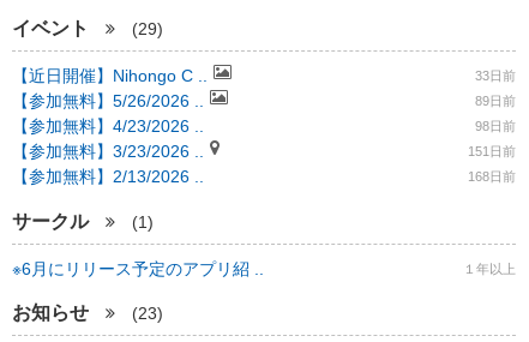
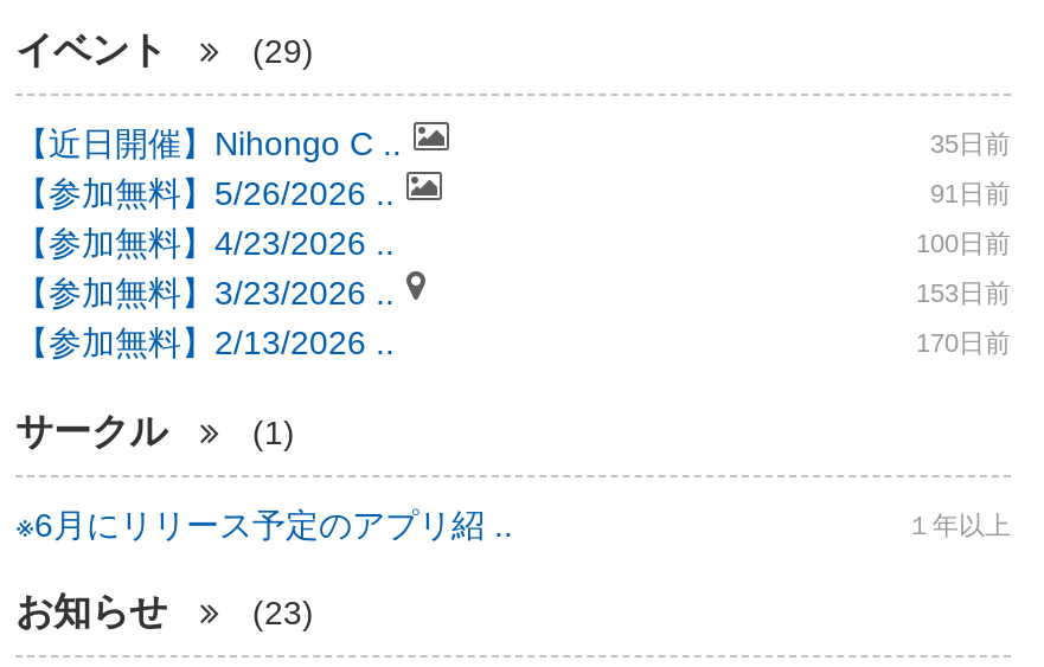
[475,69,516,83] 33日前 -> [930,130,1011,158] 35日前
[475,94,516,108] 89日前 -> [930,179,1011,208] 91日前
[475,119,516,133] 98日前 -> [916,229,1011,258] 100日前
[468,144,516,159] 151日前 -> [916,279,1011,307] 153日前
[468,169,516,184] 168日前 -> [916,329,1011,357] 170日前

